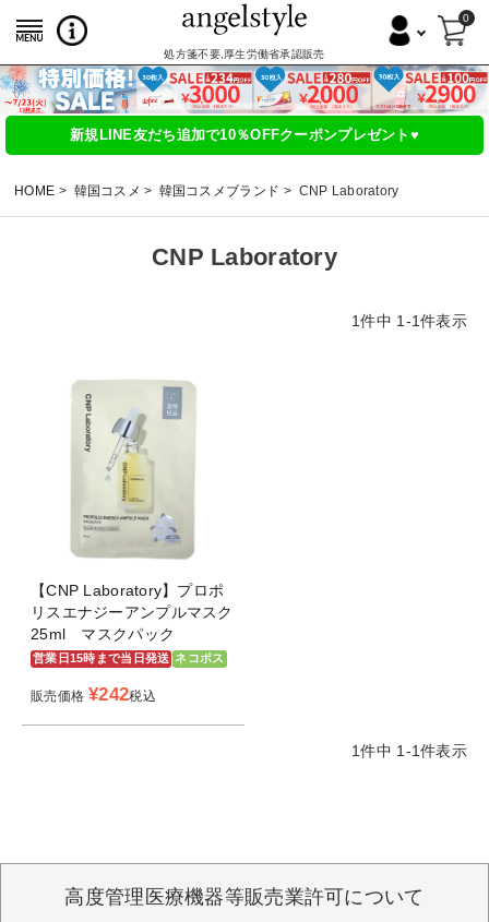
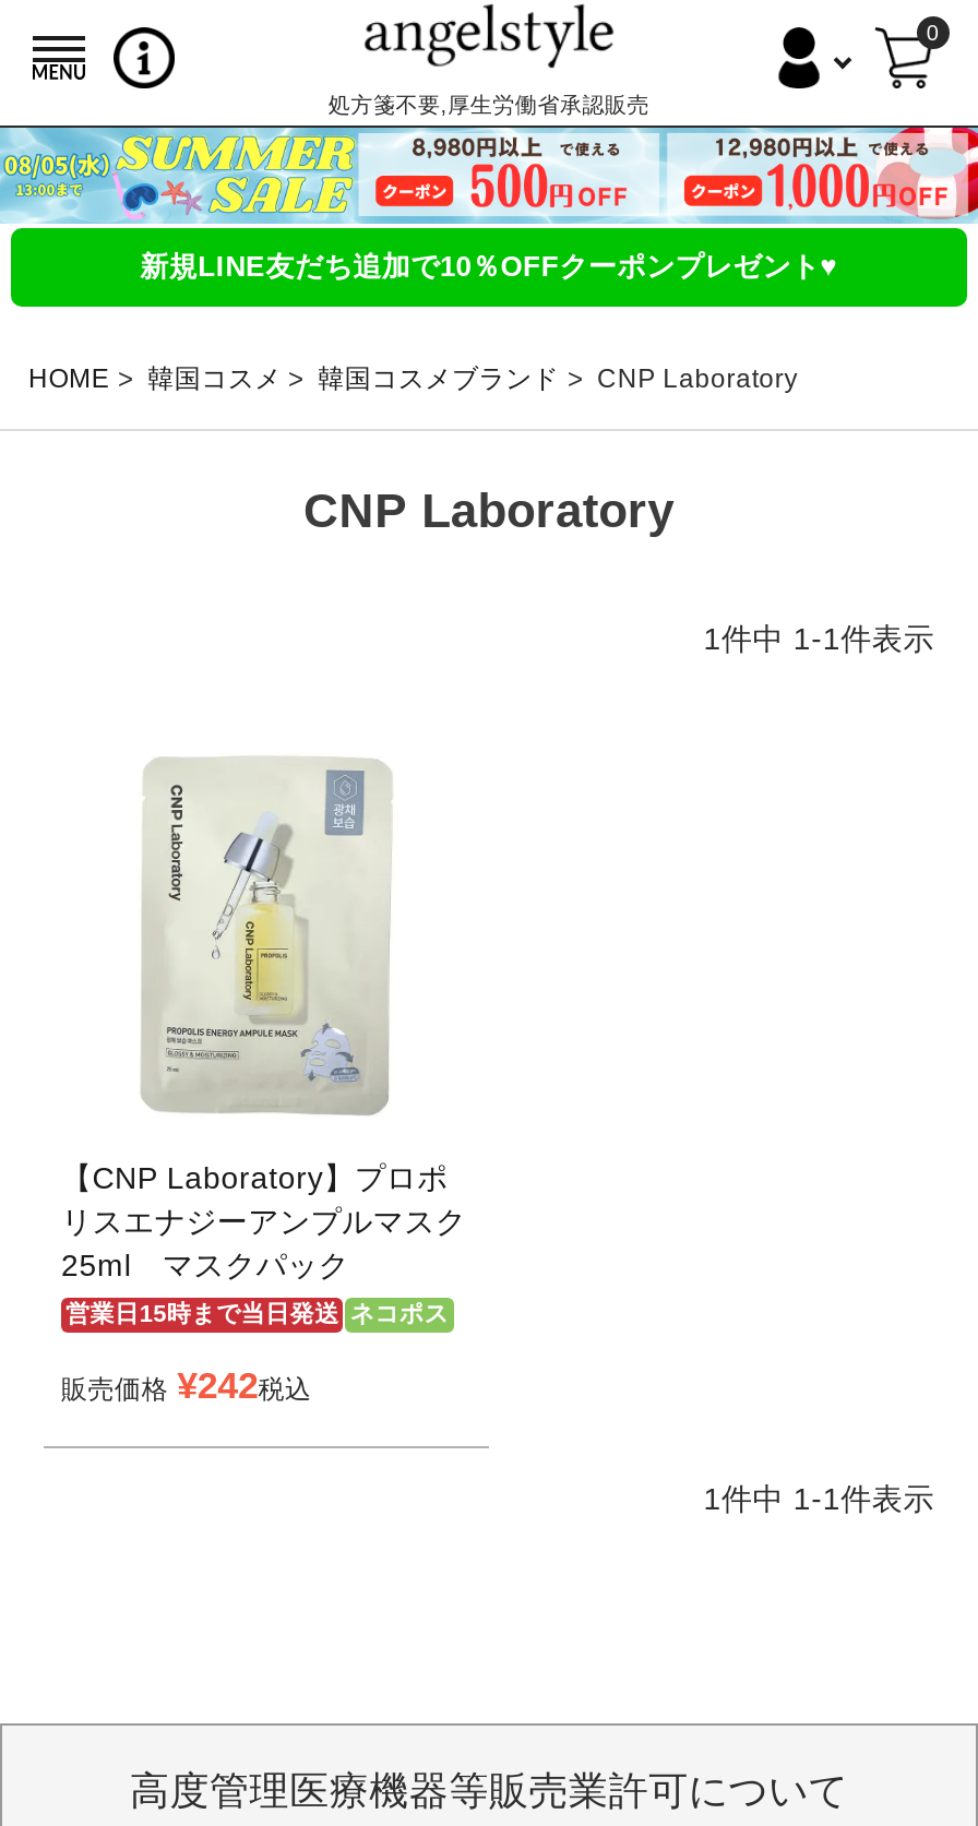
[3,64,486,115] [image] -> [7,126,971,226] [image]

